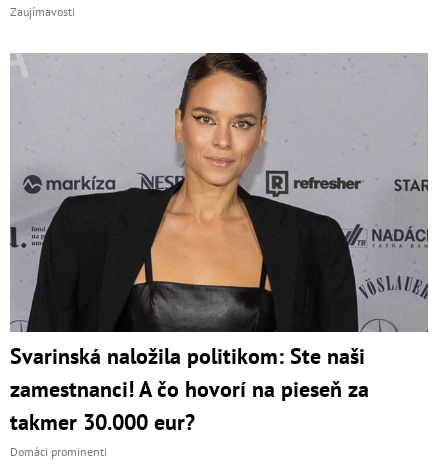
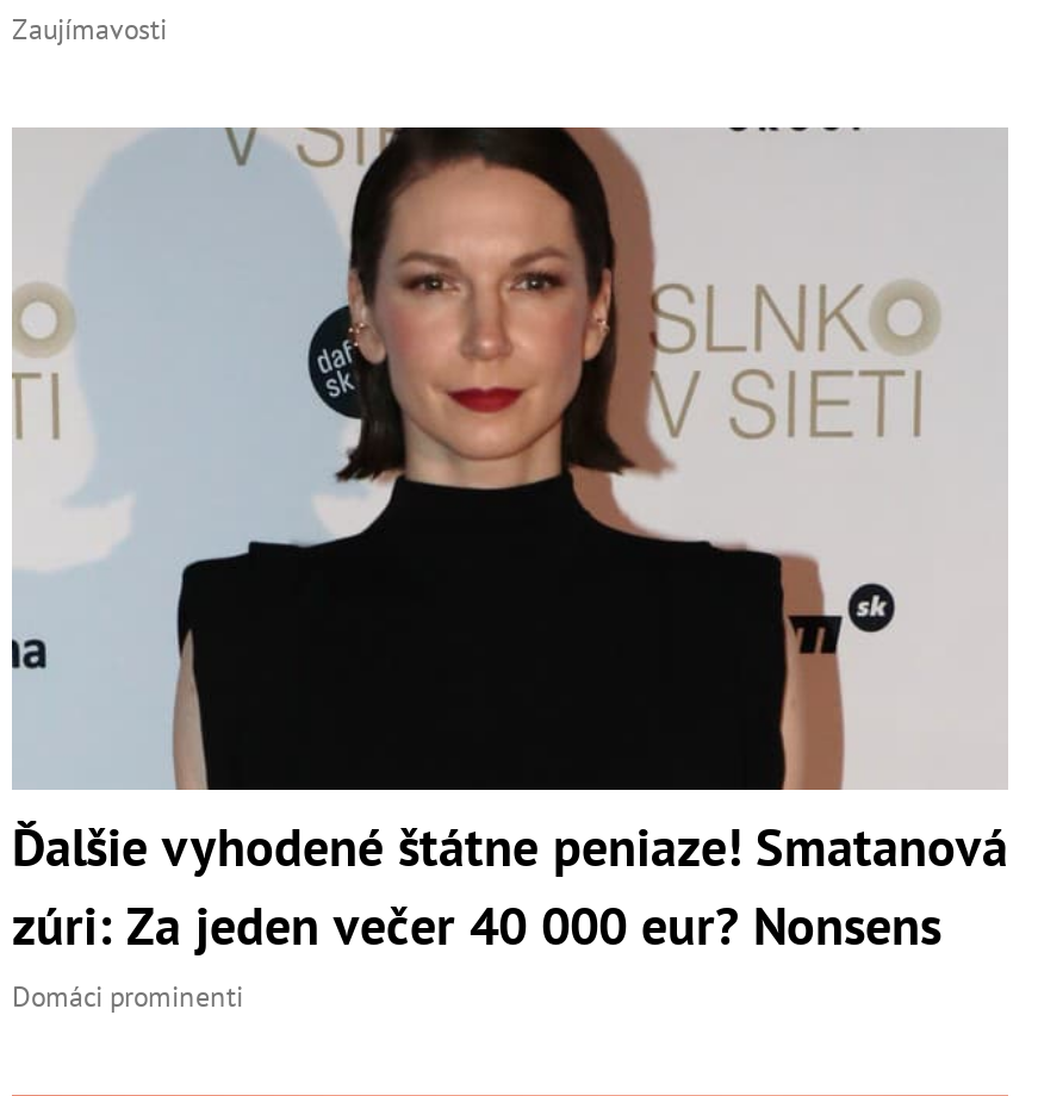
[10,52,428,436] [image] | Svarinská naložila politikom: Ste naši | zamestnanci! A čo hovorí na pieseň za | takmer 30.000 eur? -> [12,126,1008,960] [image] | Ďalšie vyhodené štátne peniaze! Smatanová | zúri: Za jeden večer 40 000 eur? Nonsens

